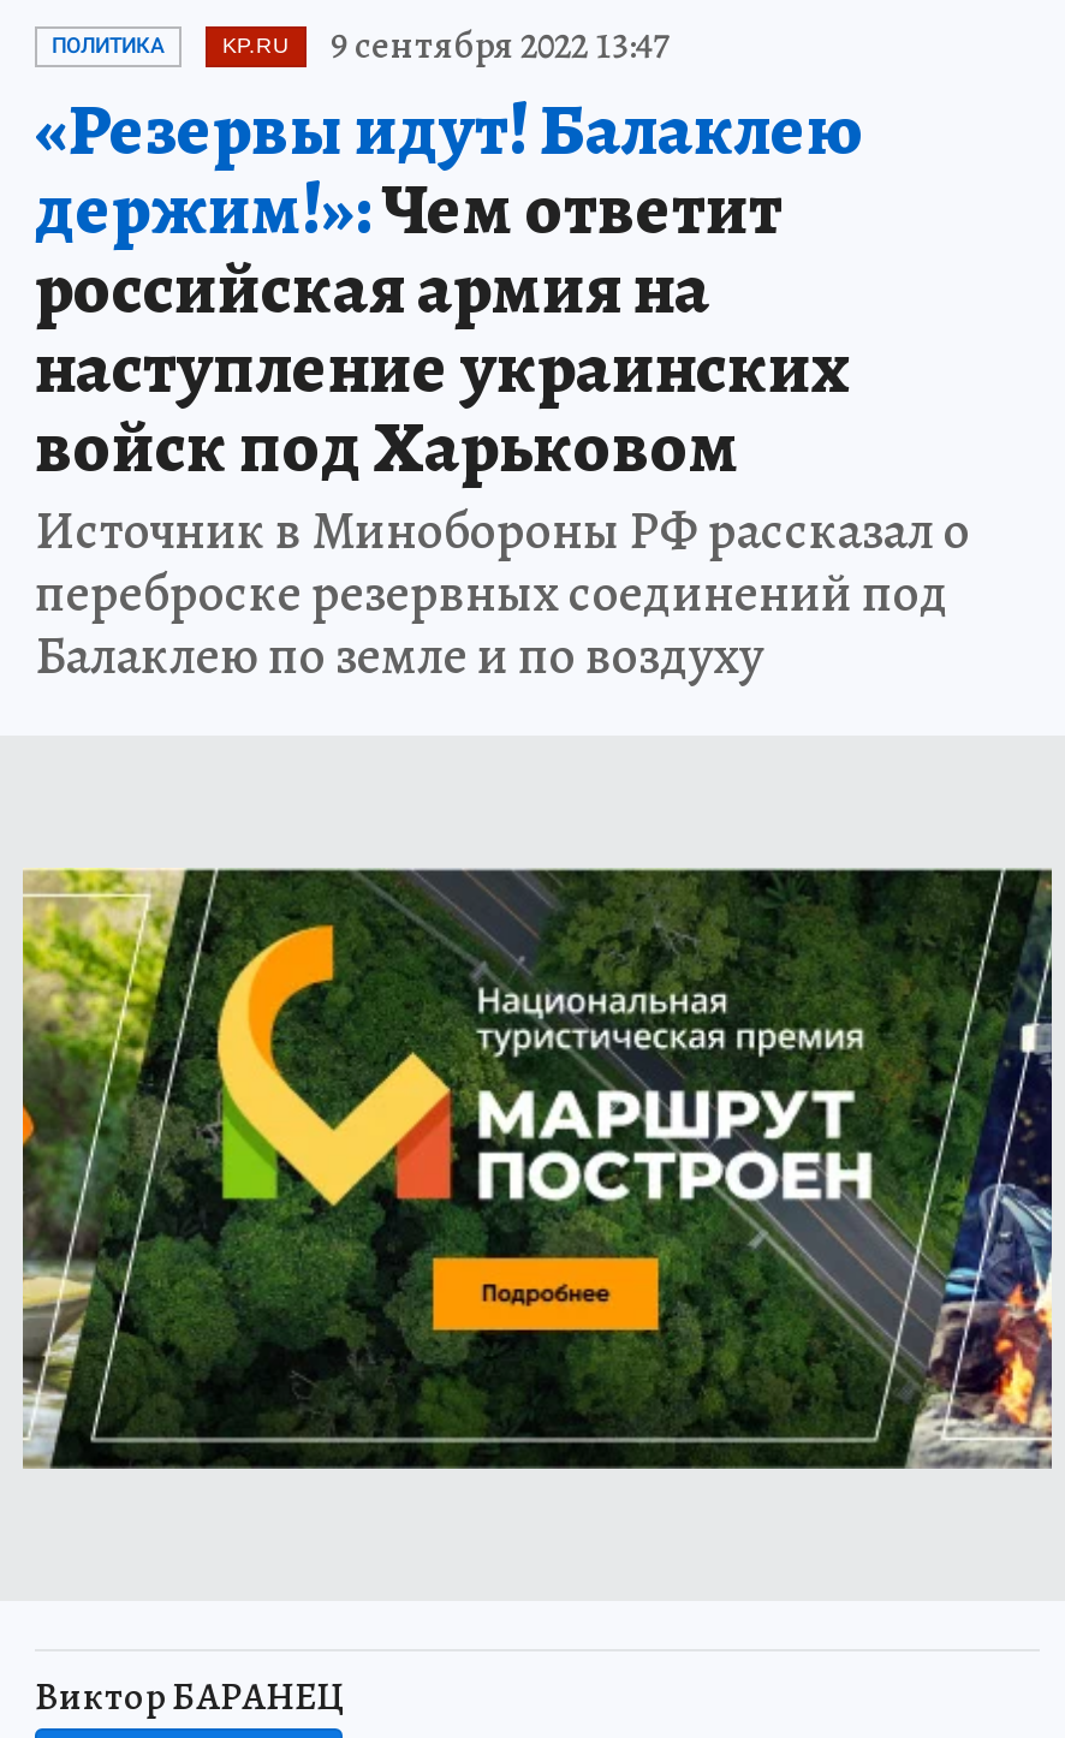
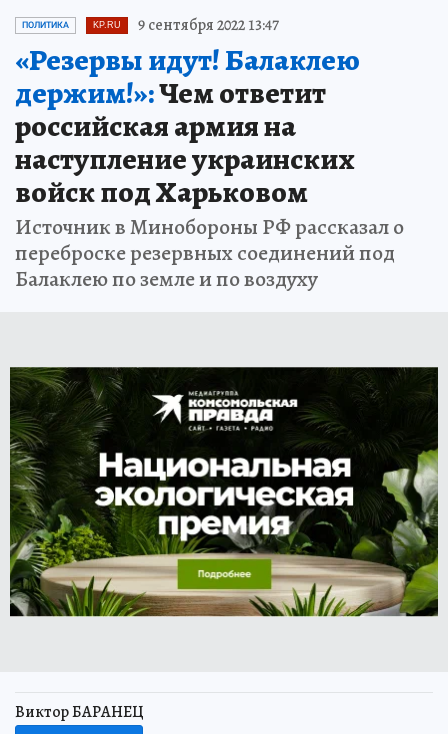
[20,868,1054,1471] [image] -> [9,366,439,617] [image]

